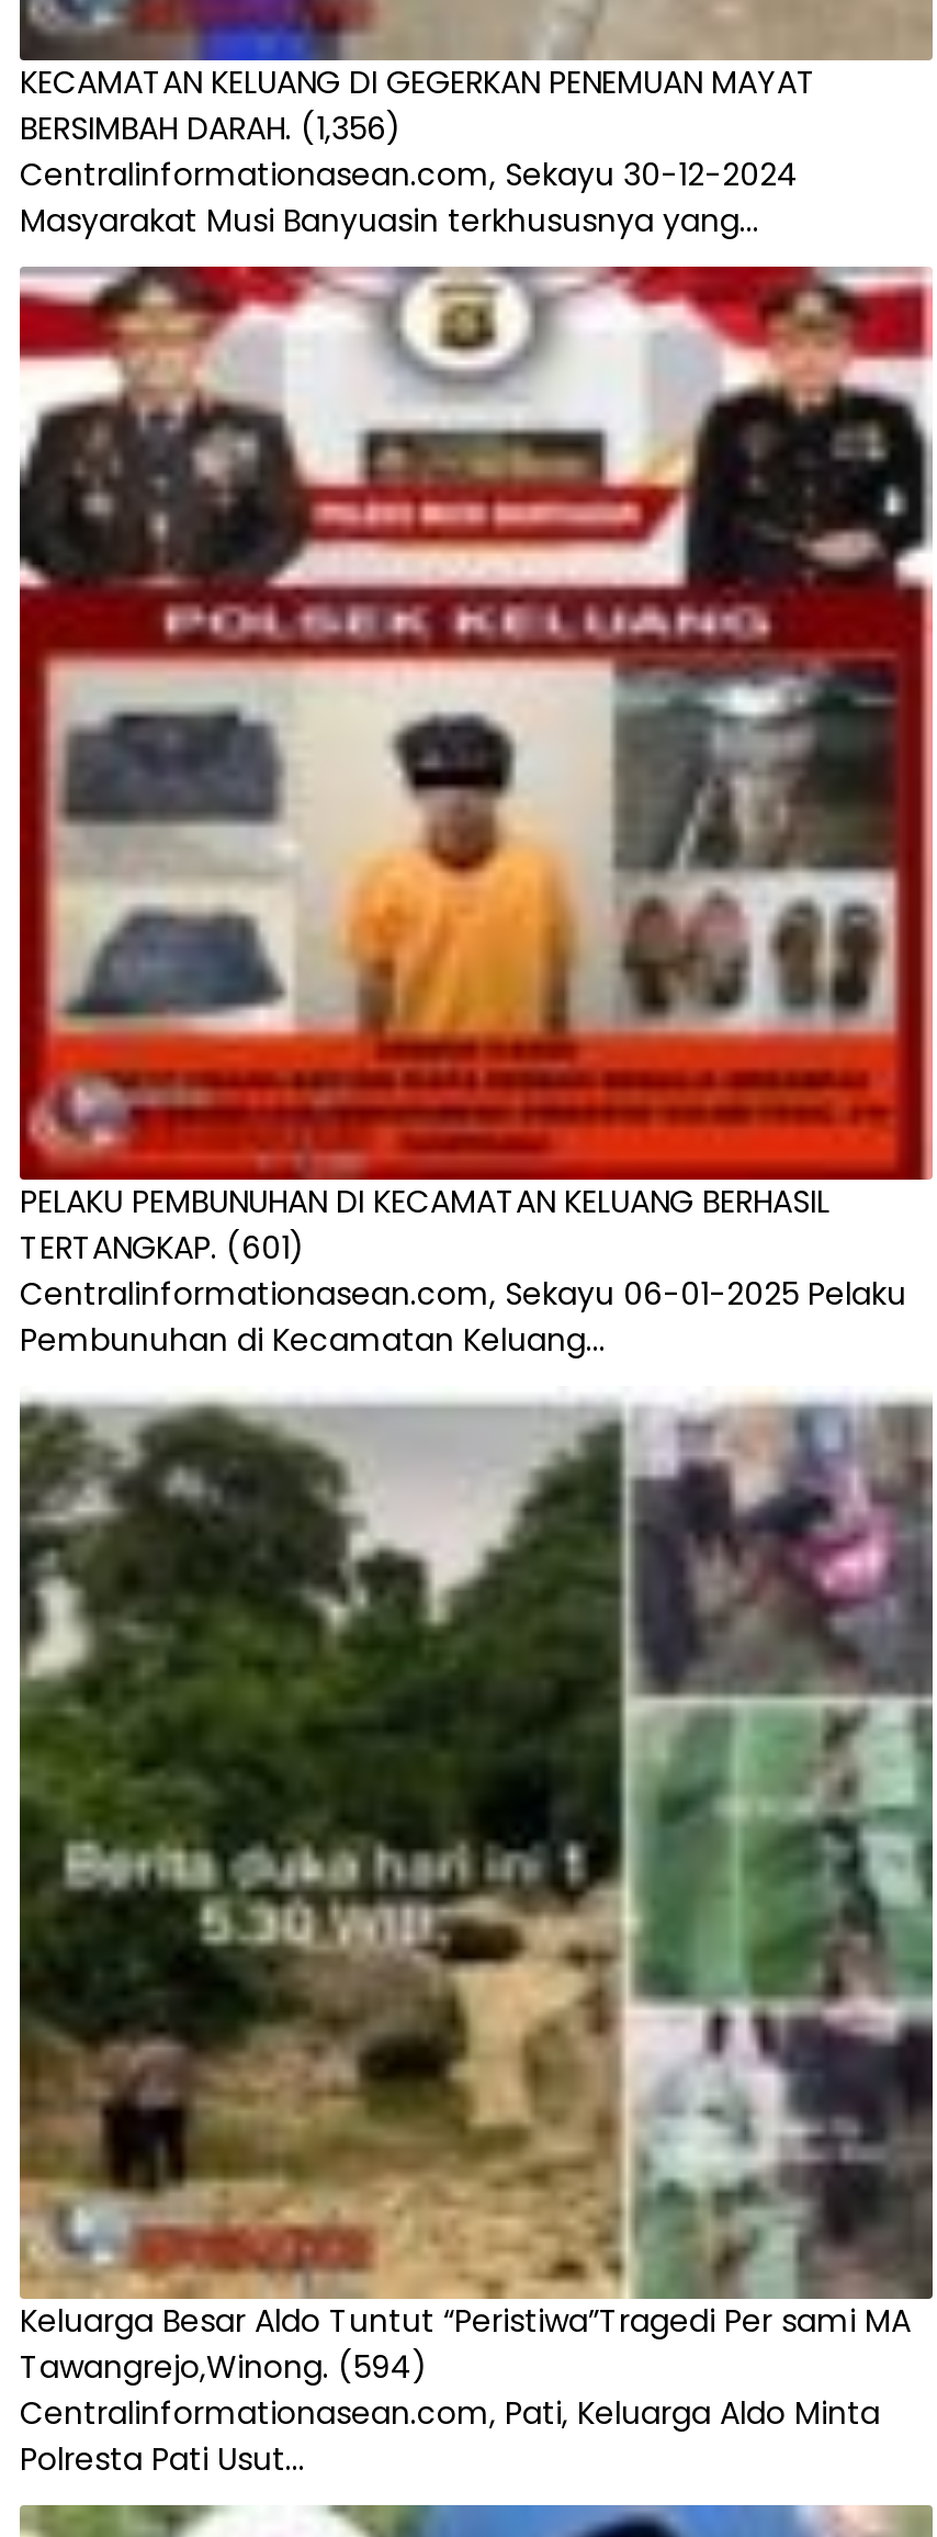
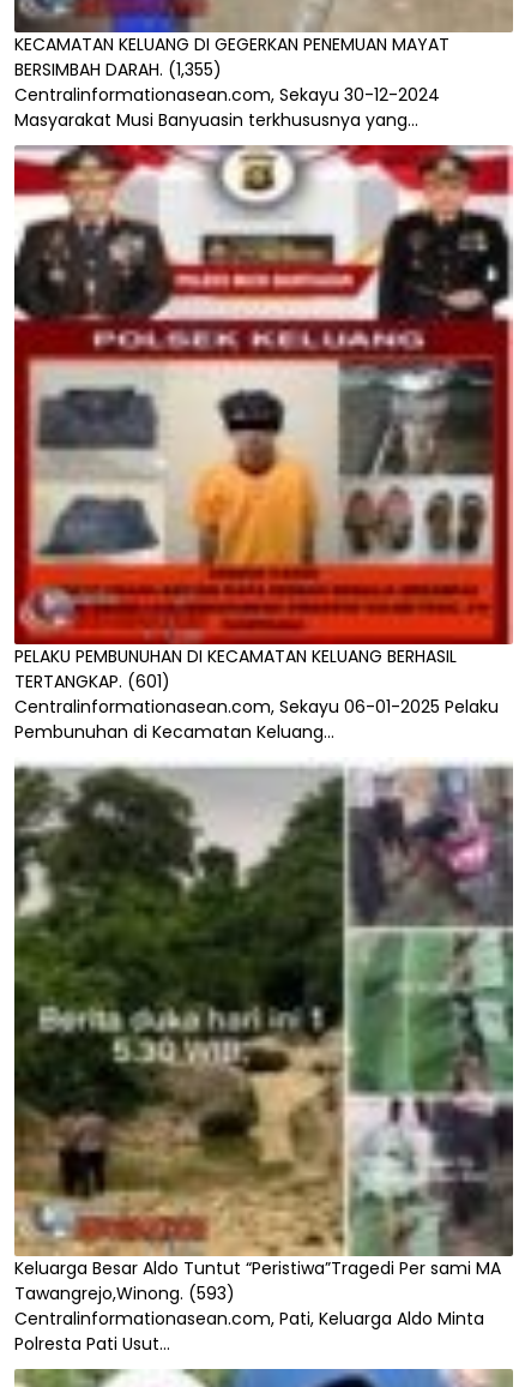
[20,106,402,150] BERSIMBAH DARAH. (1,356) -> [14,58,222,82] BERSIMBAH DARAH. (1,355)
[20,2344,428,2388] Tawangrejo,Winong. (594) -> [14,1282,235,1306] Tawangrejo,Winong. (593)

